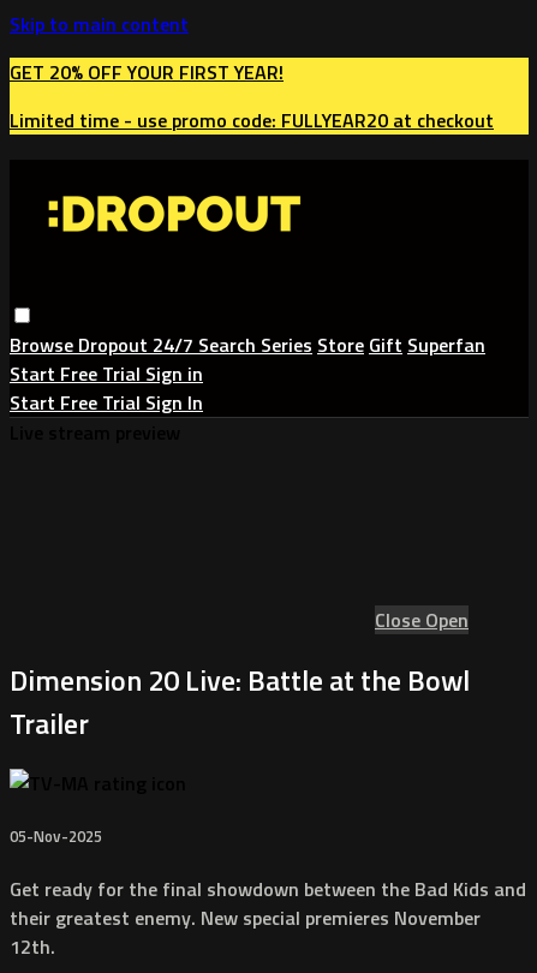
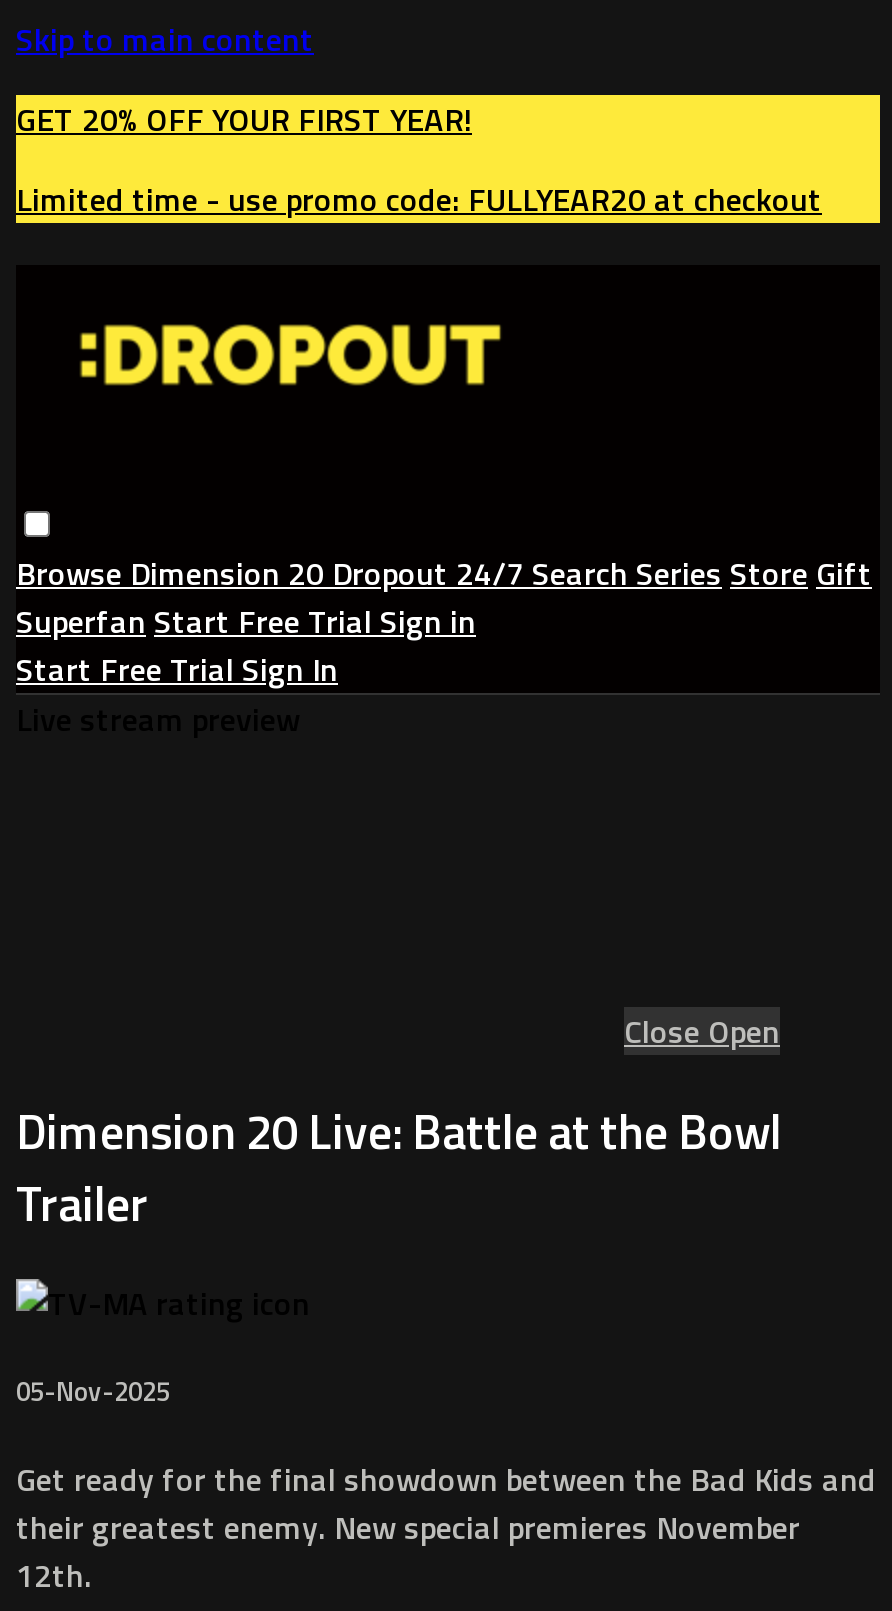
[10,330,485,388] Browse Dropout 24/7 Search Series Store Gift Superfan | Start Free Trial Sign in -> [16,549,872,645] Browse Dimension 20 Dropout 24/7 Search Series Store Gift | Superfan Start Free Trial Sign in

